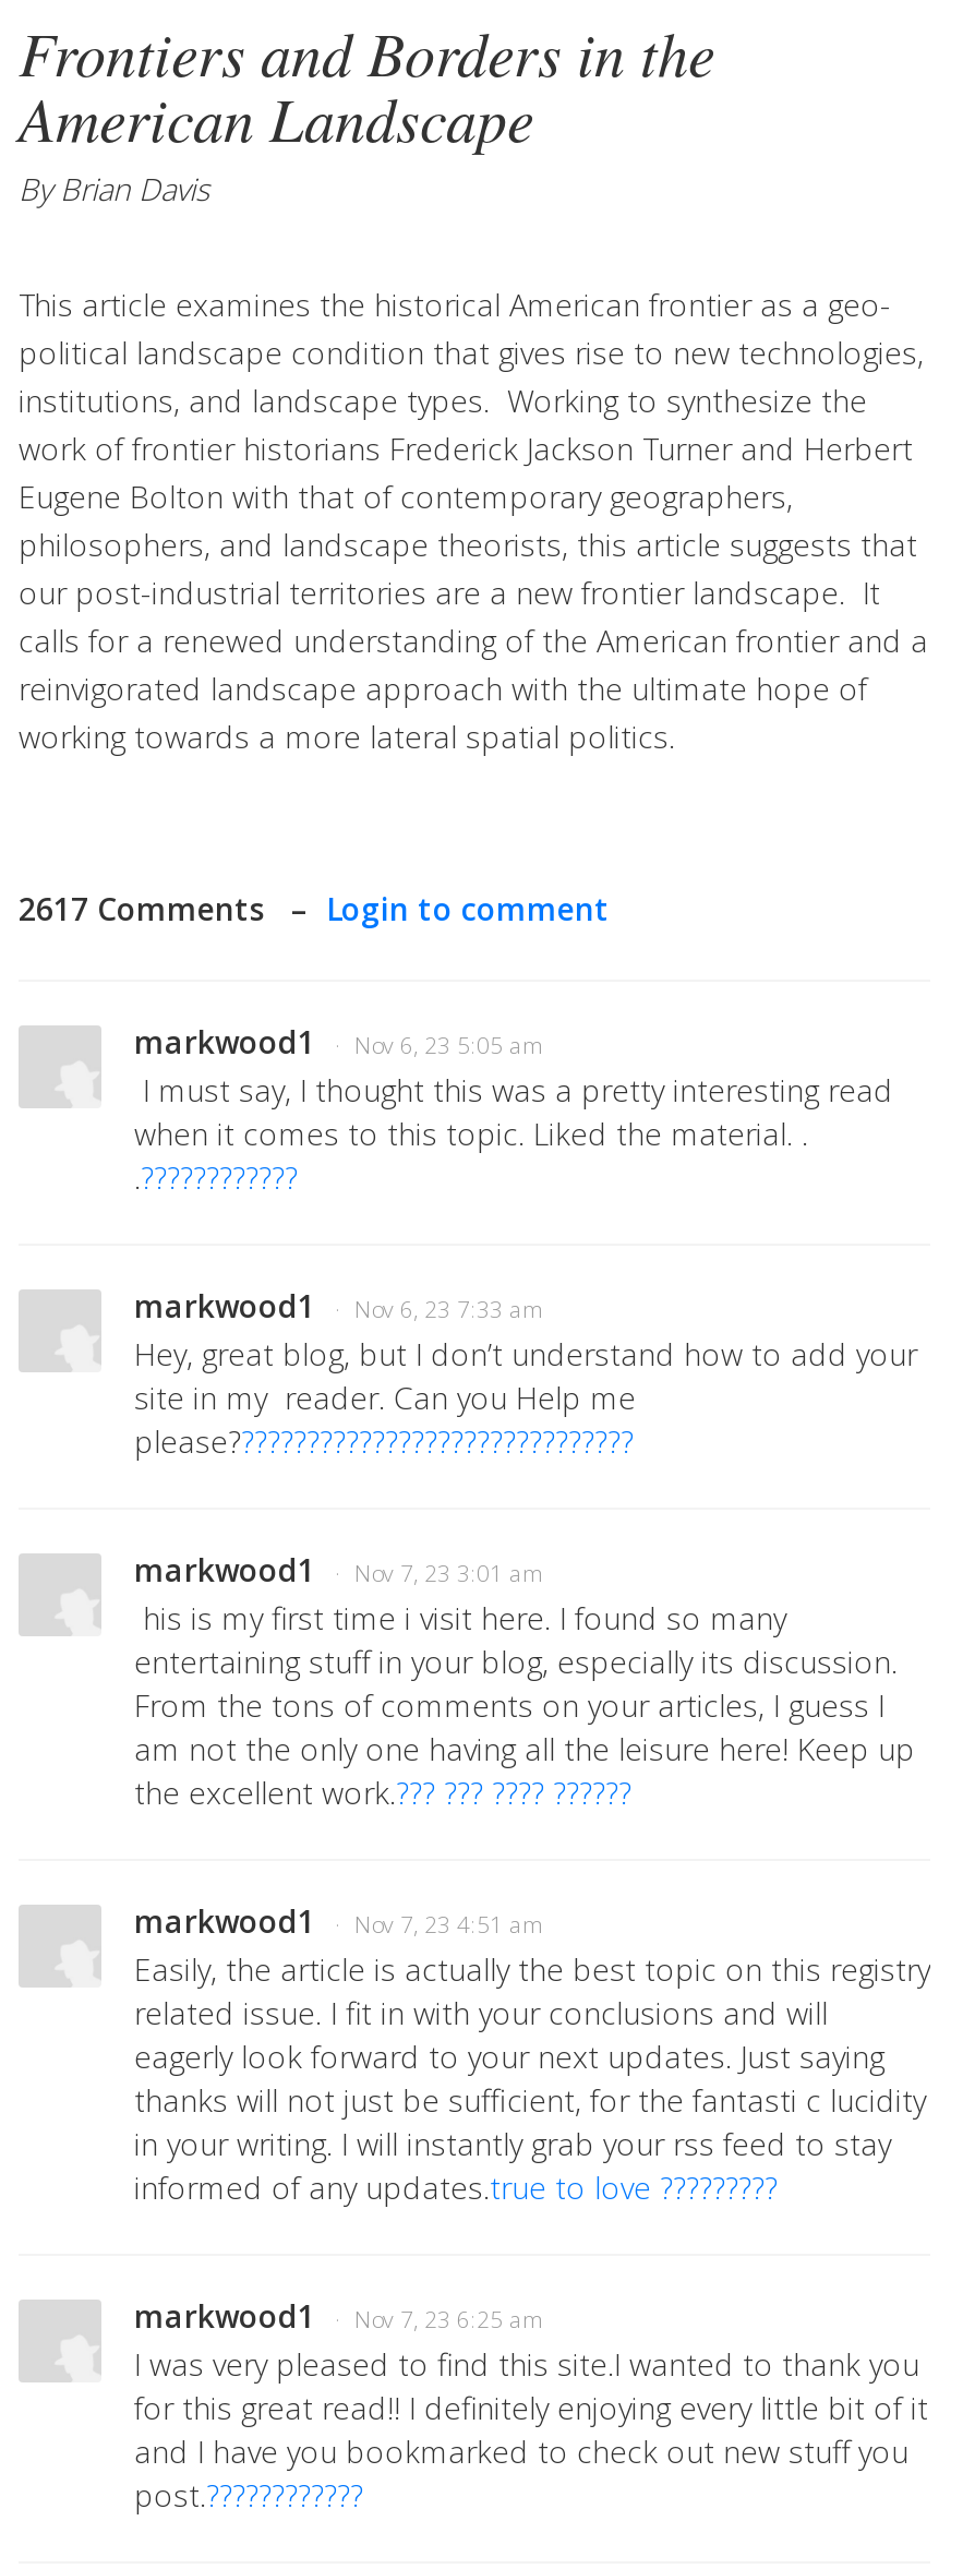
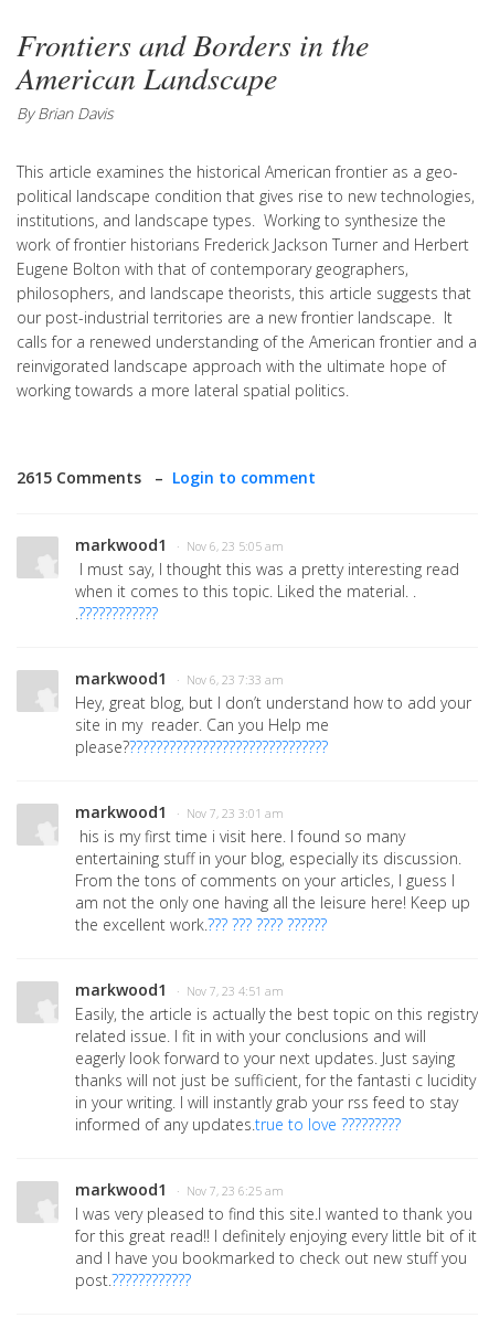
[19,888,610,930] 2617 Comments – Login to comment -> [17,467,316,488] 2615 Comments – Login to comment

